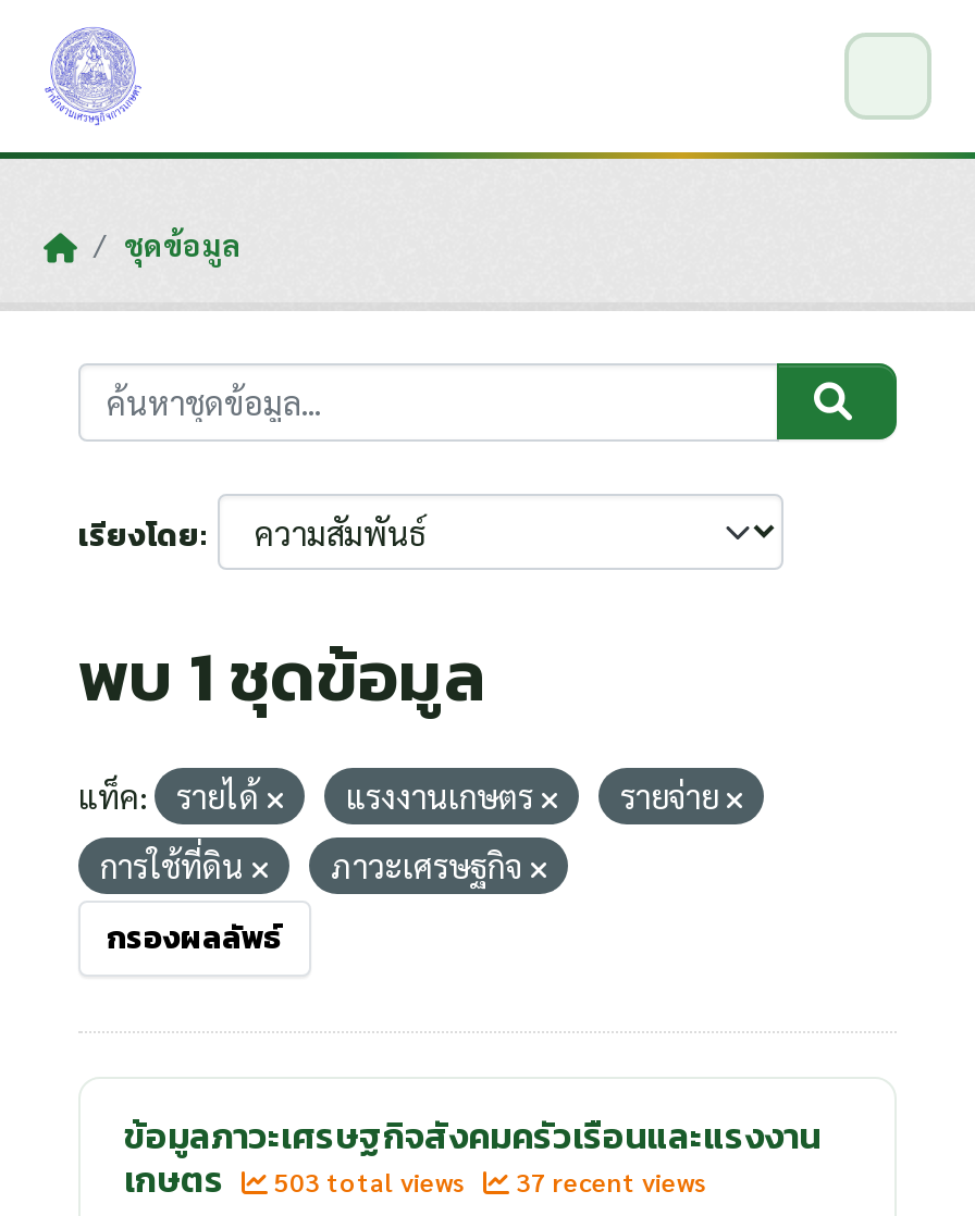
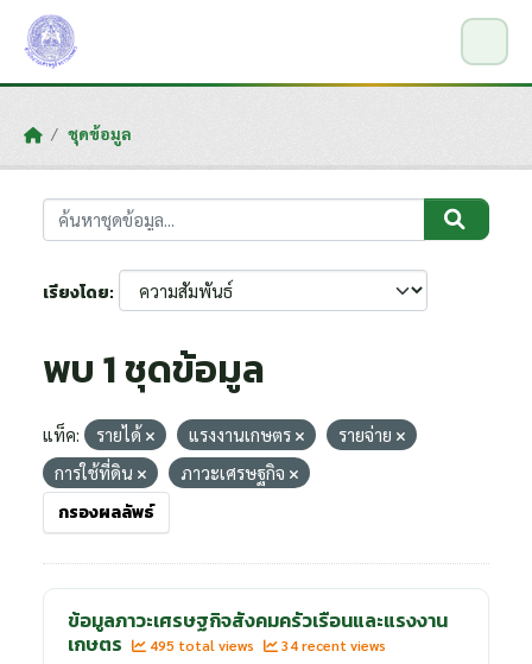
[268,1164,472,1199] 503 total views -> [146,635,258,654] 495 total views
[509,1164,707,1199] 37 recent views -> [278,635,386,654] 34 recent views

